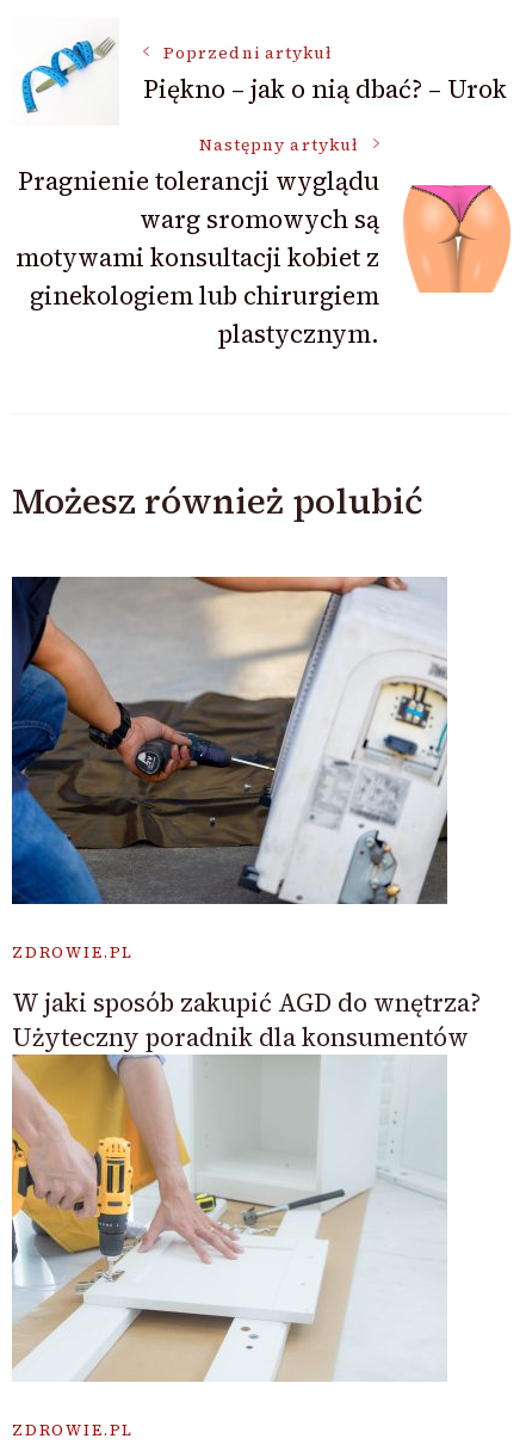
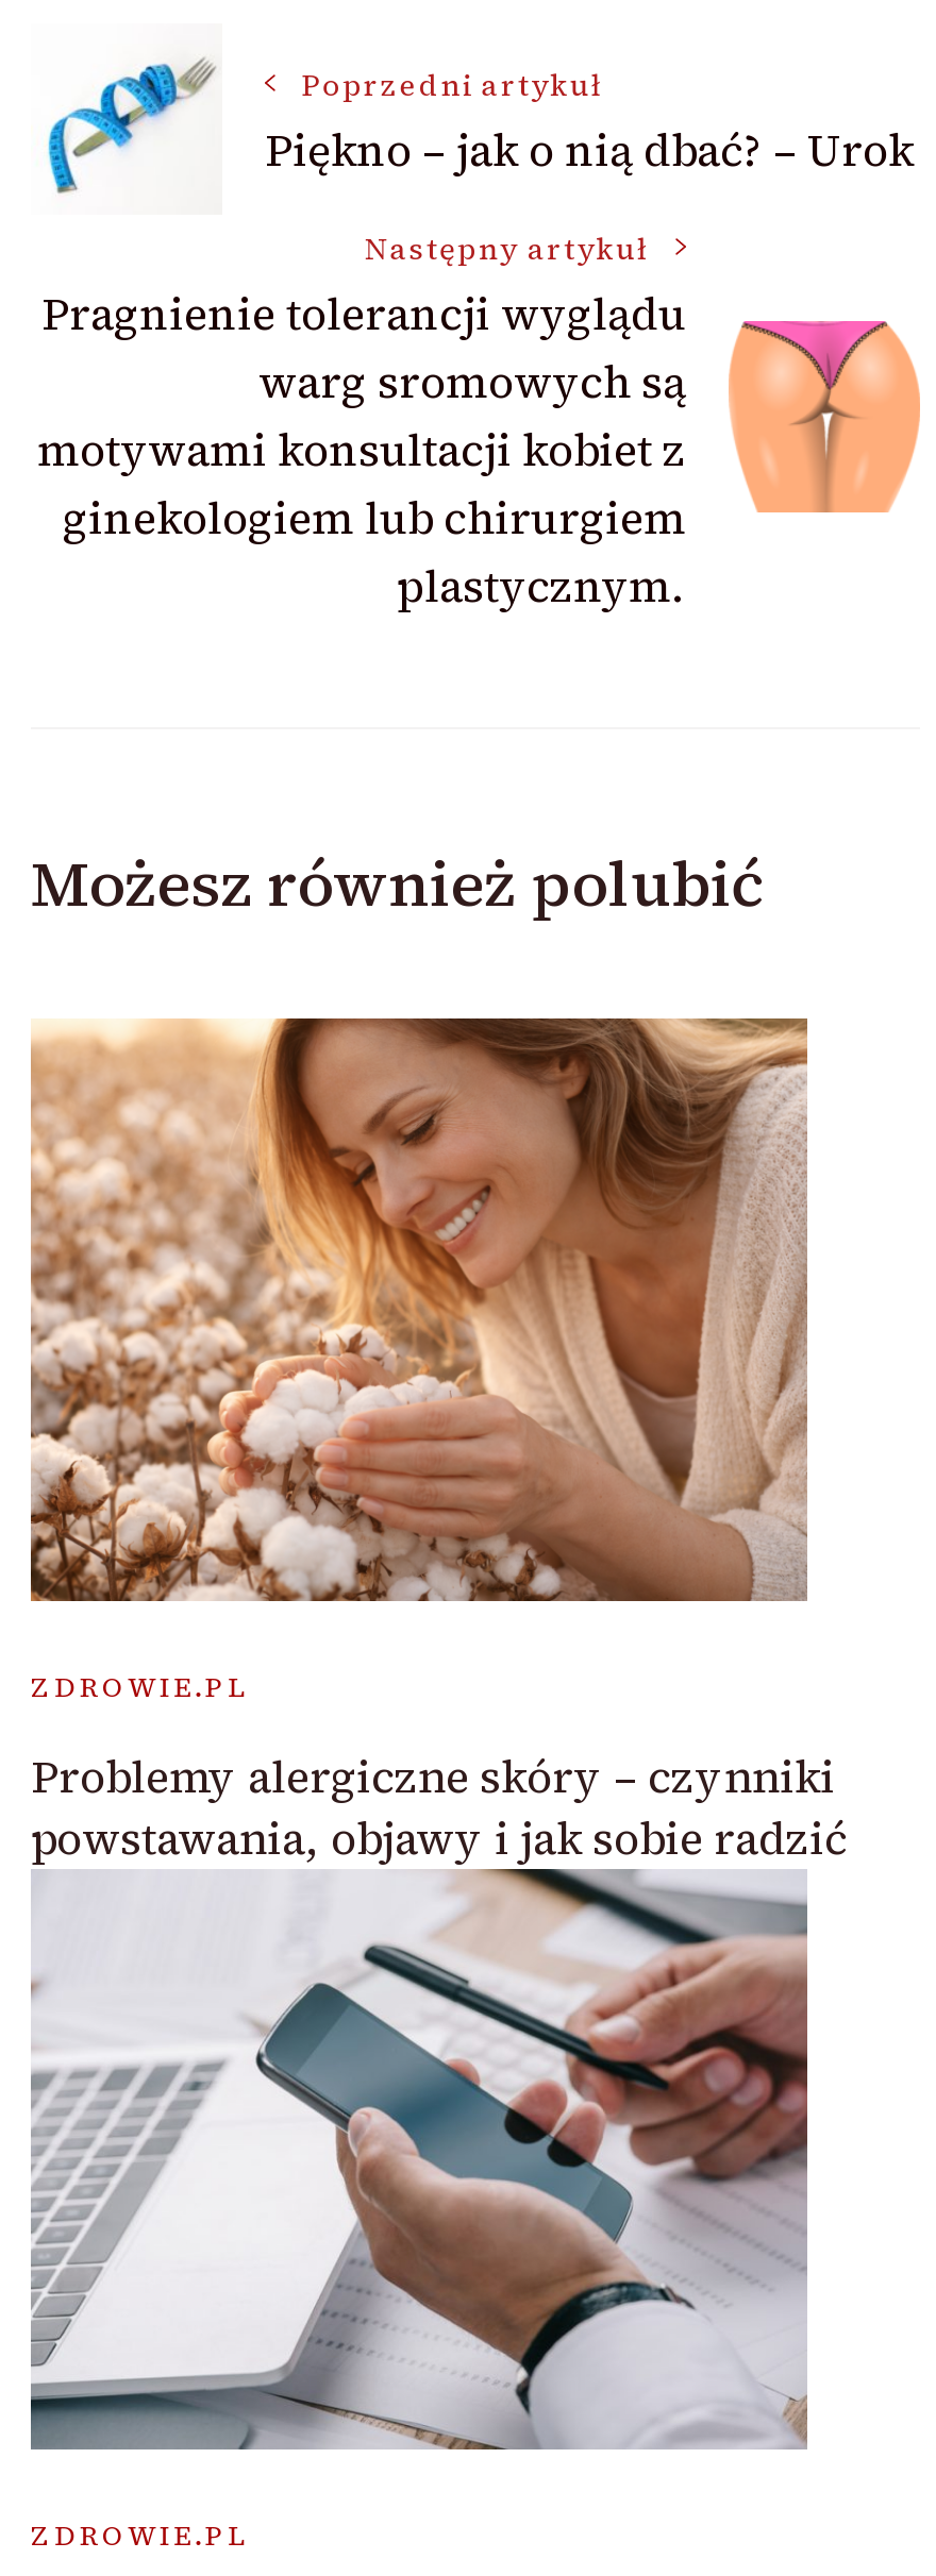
[11,576,447,905] [image] -> [29,1016,809,1603] [image]
[12,985,481,1054] W jaki sposób zakupić AGD do wnętrza? | Użyteczny poradnik dla konsumentów -> [31,1744,848,1868] Problemy alergiczne skóry – czynniki | powstawania, objawy i jak sobie radzić
[11,1063,447,1382] [image] -> [29,1884,809,2452] [image]

